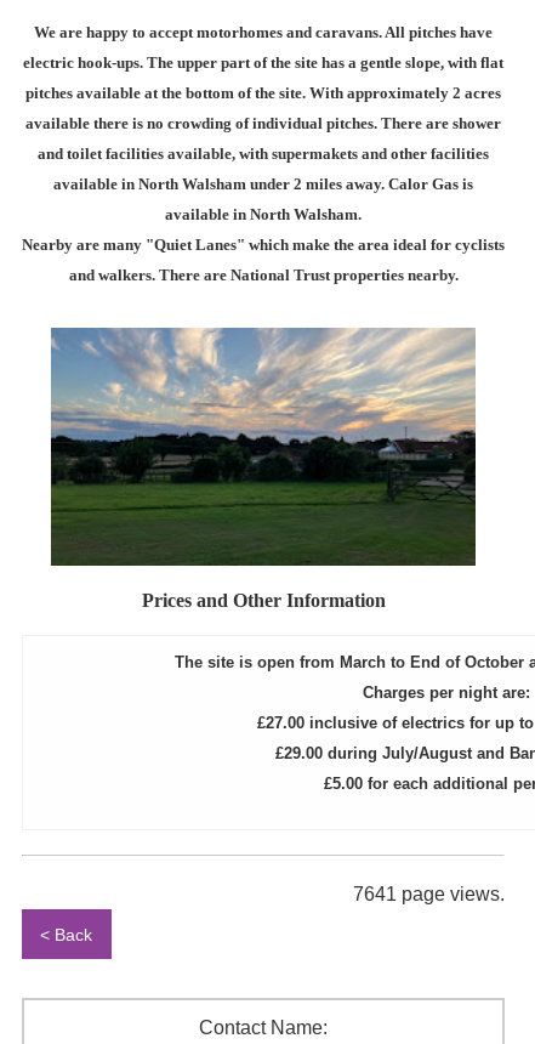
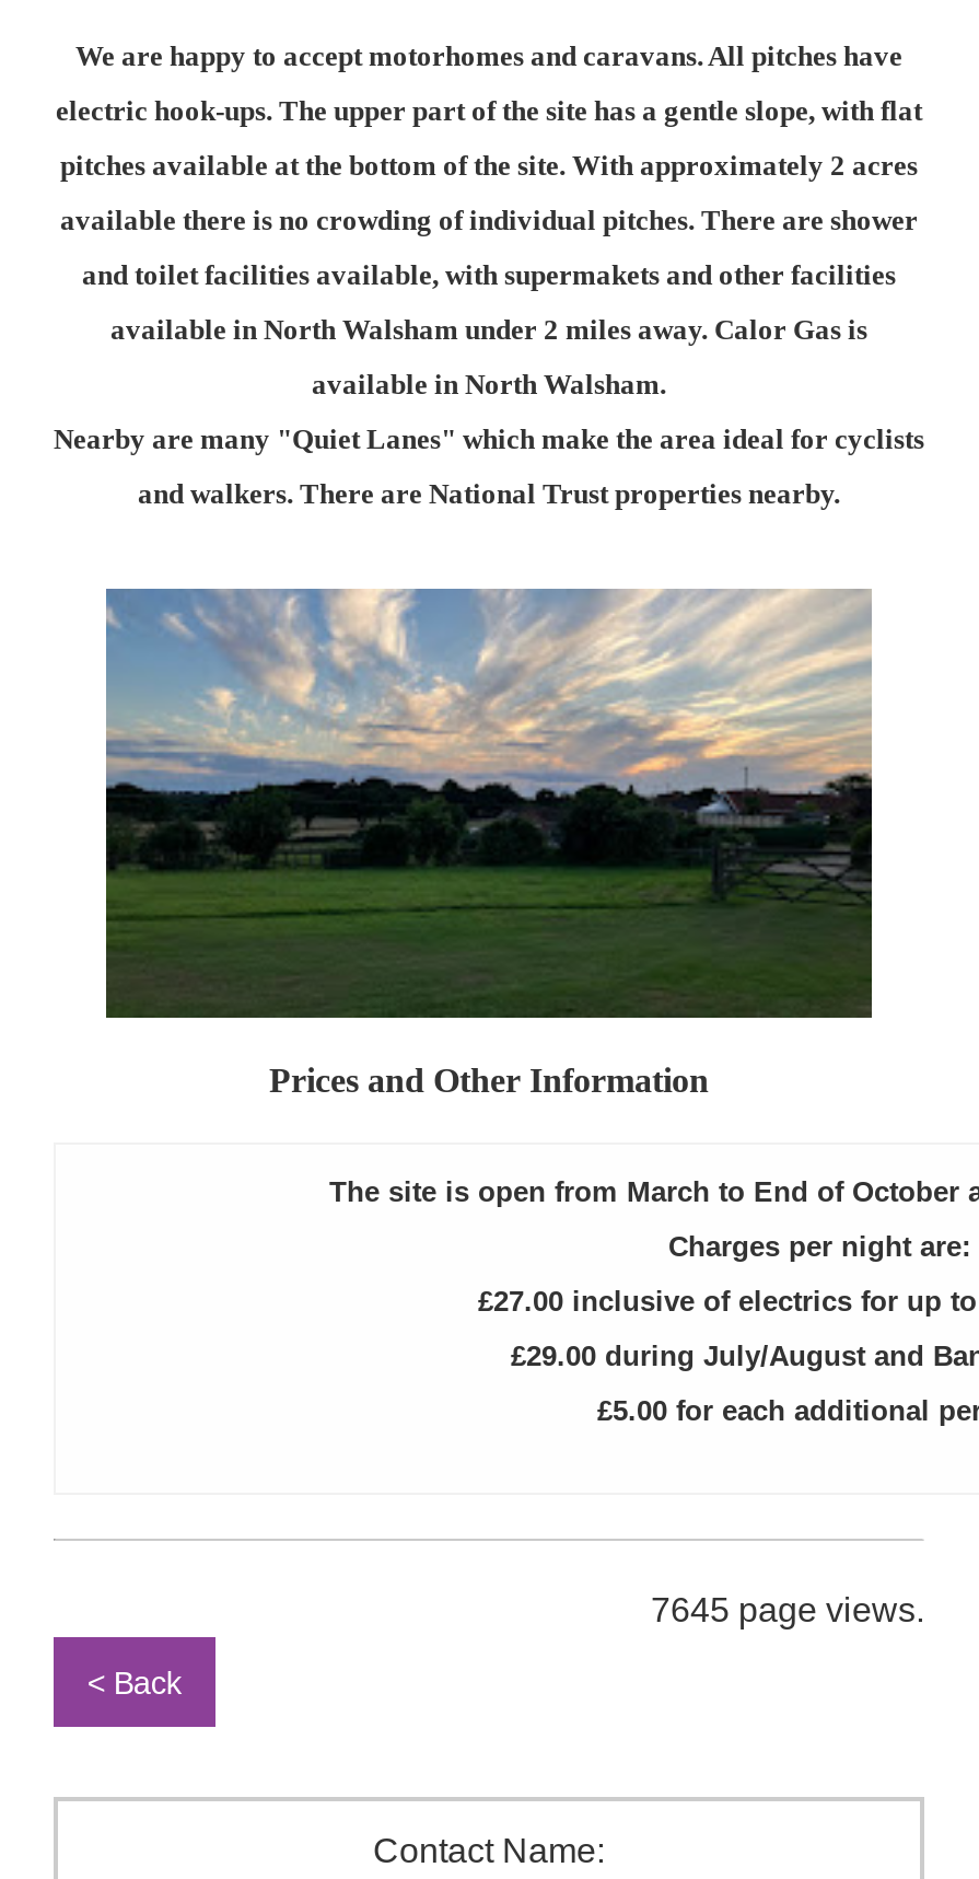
[353,884,505,905] 7641 page views. -> [651,1592,924,1629] 7645 page views.

